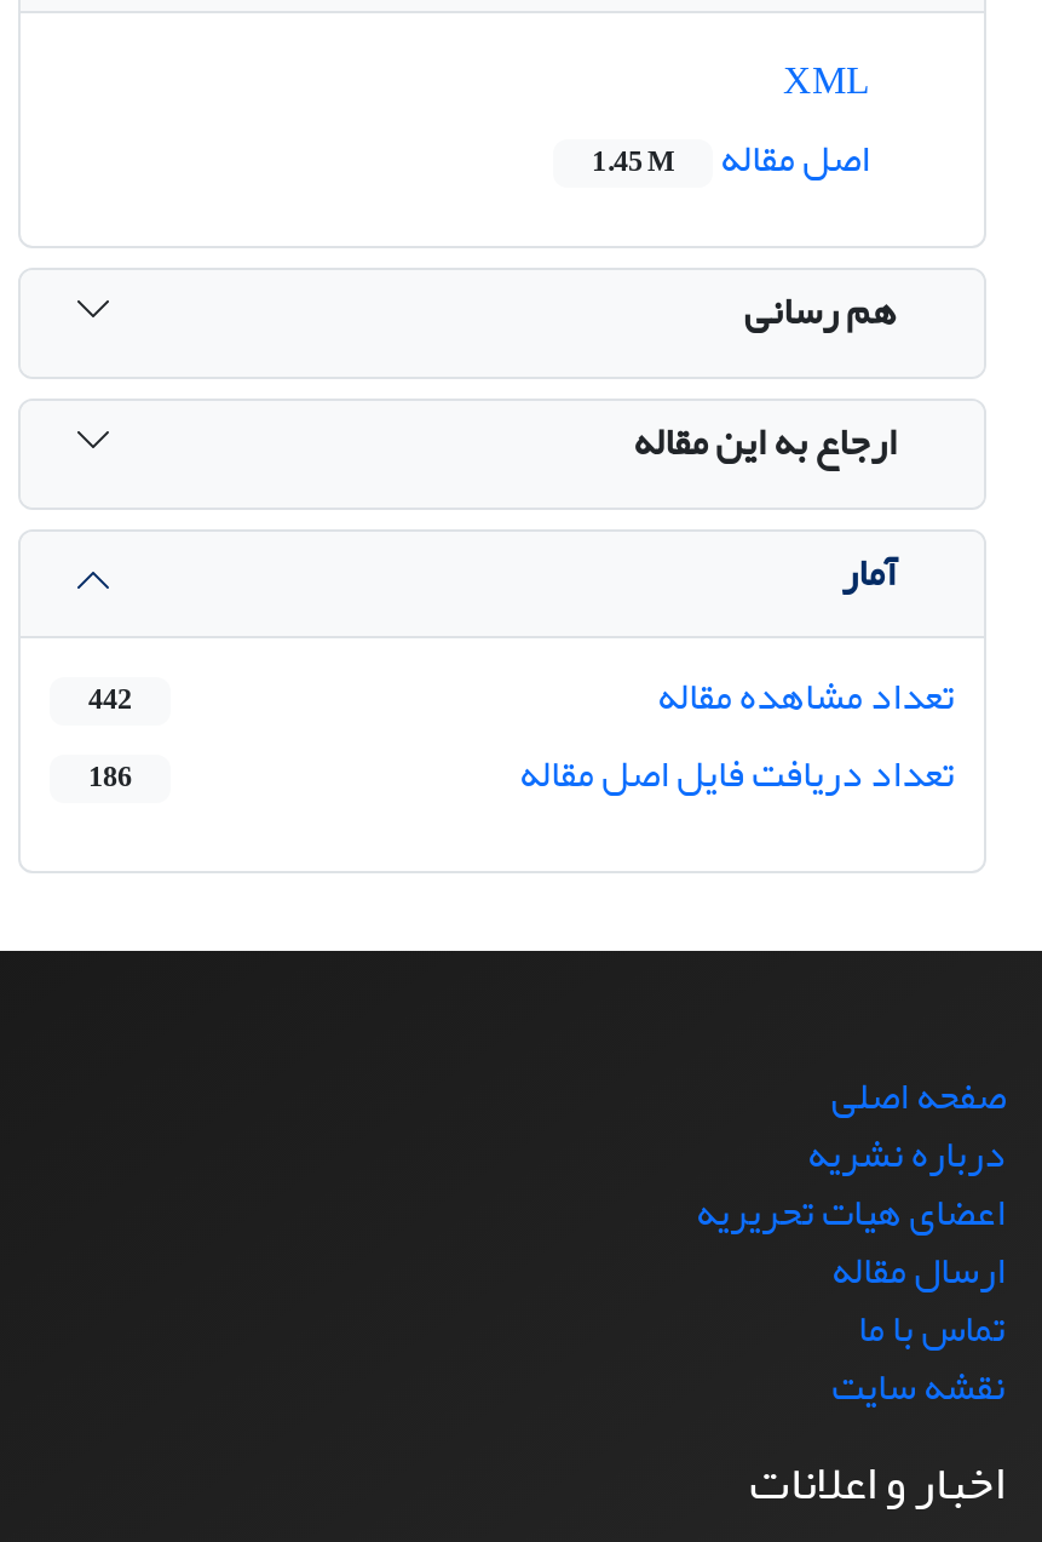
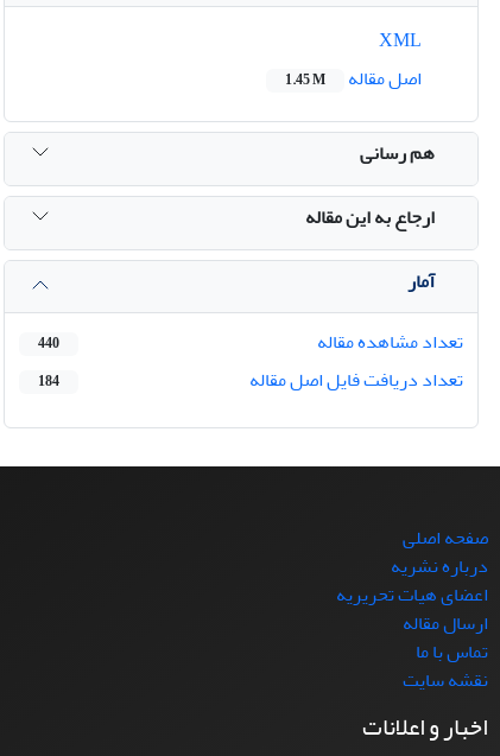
[88,672,132,728] 442 -> [38,330,59,357] 440
[88,750,132,805] 186 -> [38,368,59,395] 184

